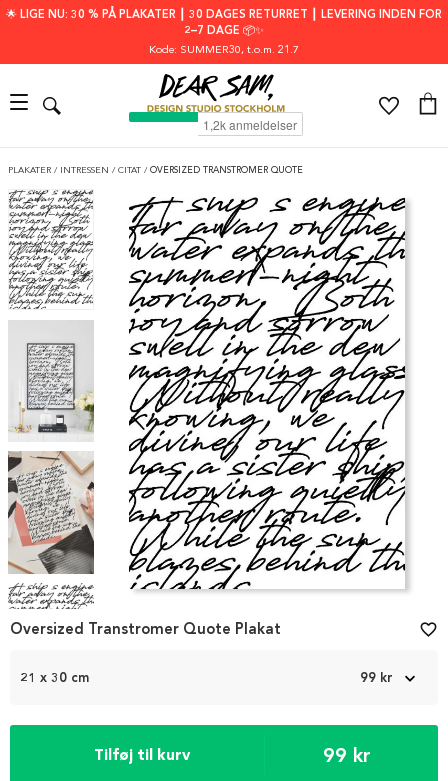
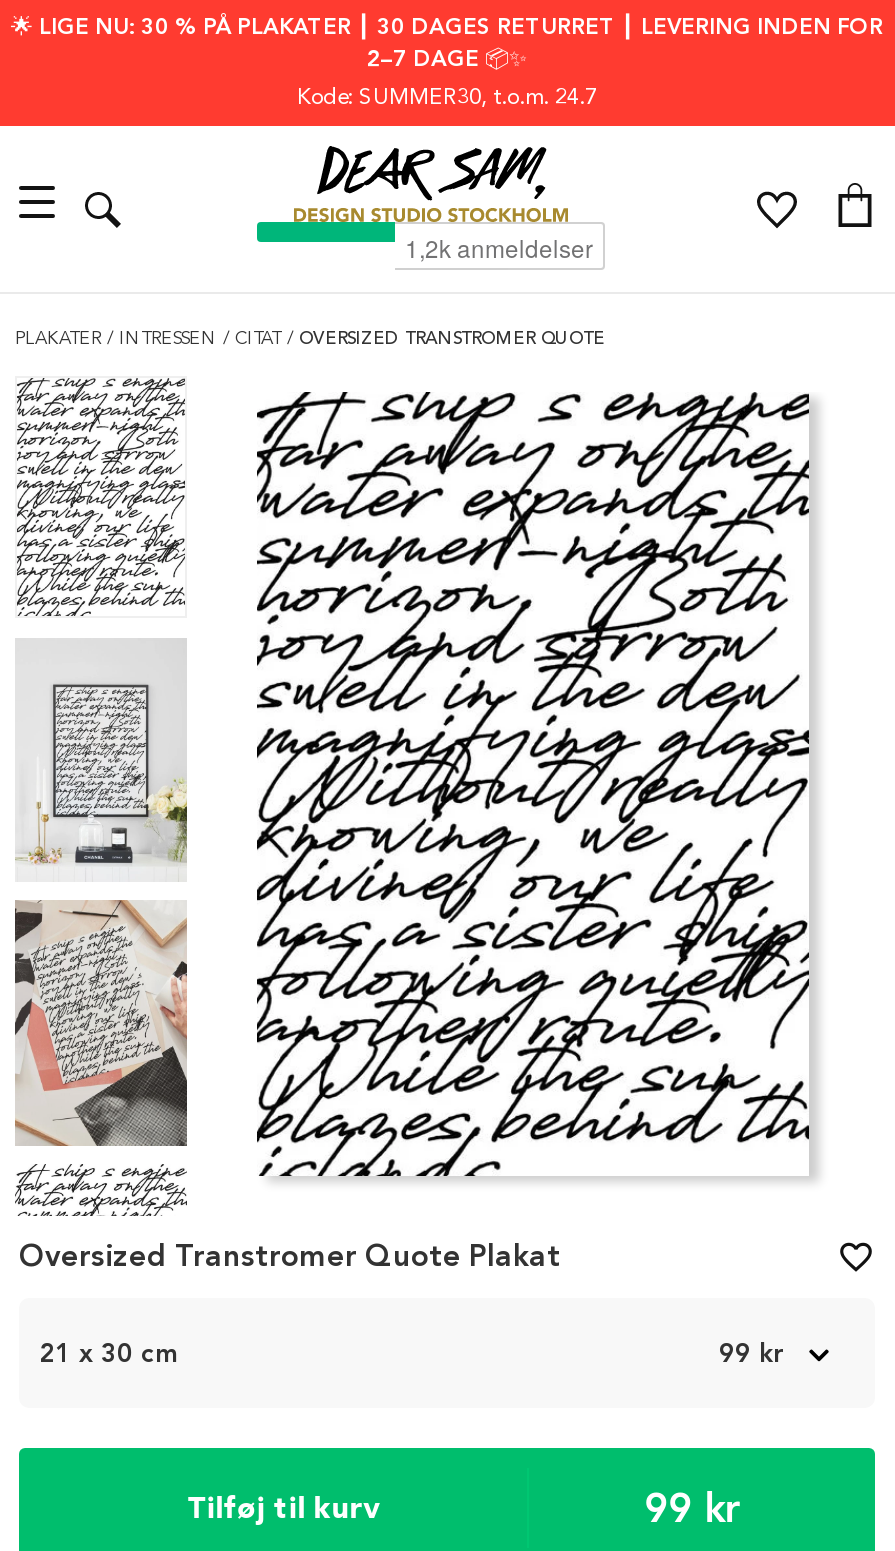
[149,42,299,56] Kode: SUMMER30, t.o.m. 21.7 -> [297,82,597,110] Kode: SUMMER30, t.o.m. 24.7

